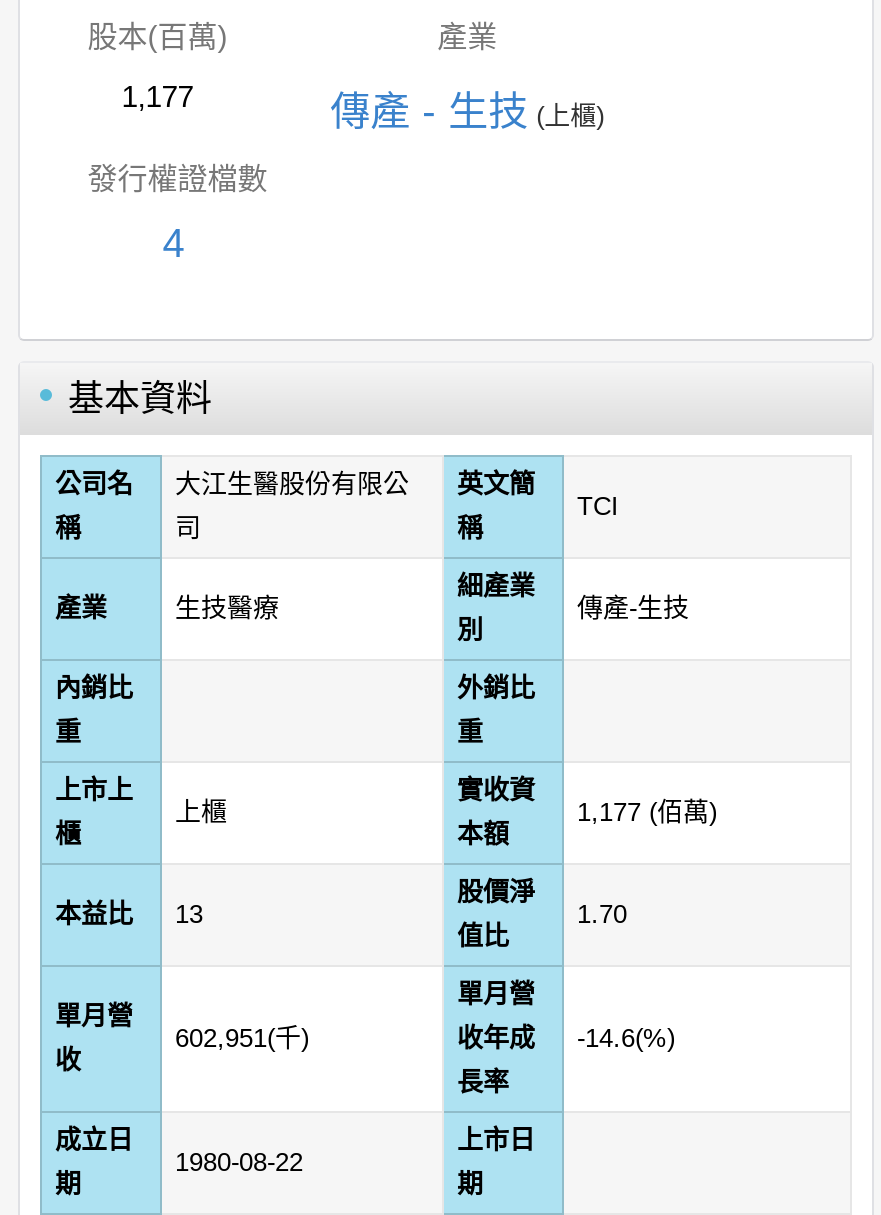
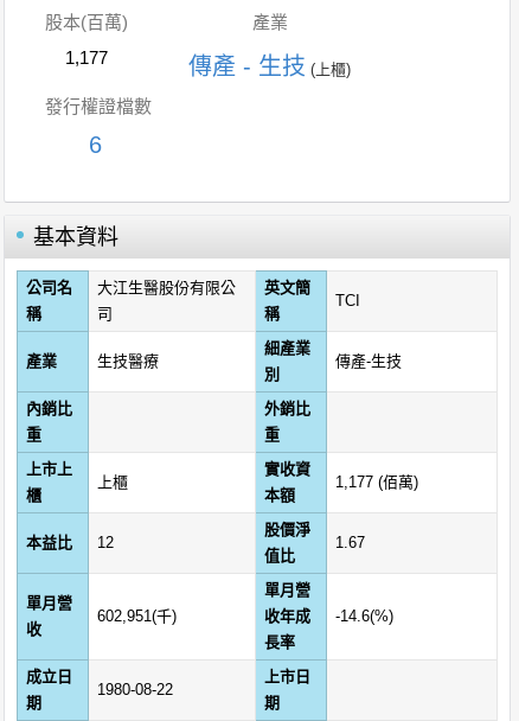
[162,220,184,264] 4 -> [89,131,102,157] 6
[55,899,203,929] 本益比 13 -> [25,534,113,551] 本益比 12
[577,899,627,929] 1.70 -> [335,534,364,551] 1.67

